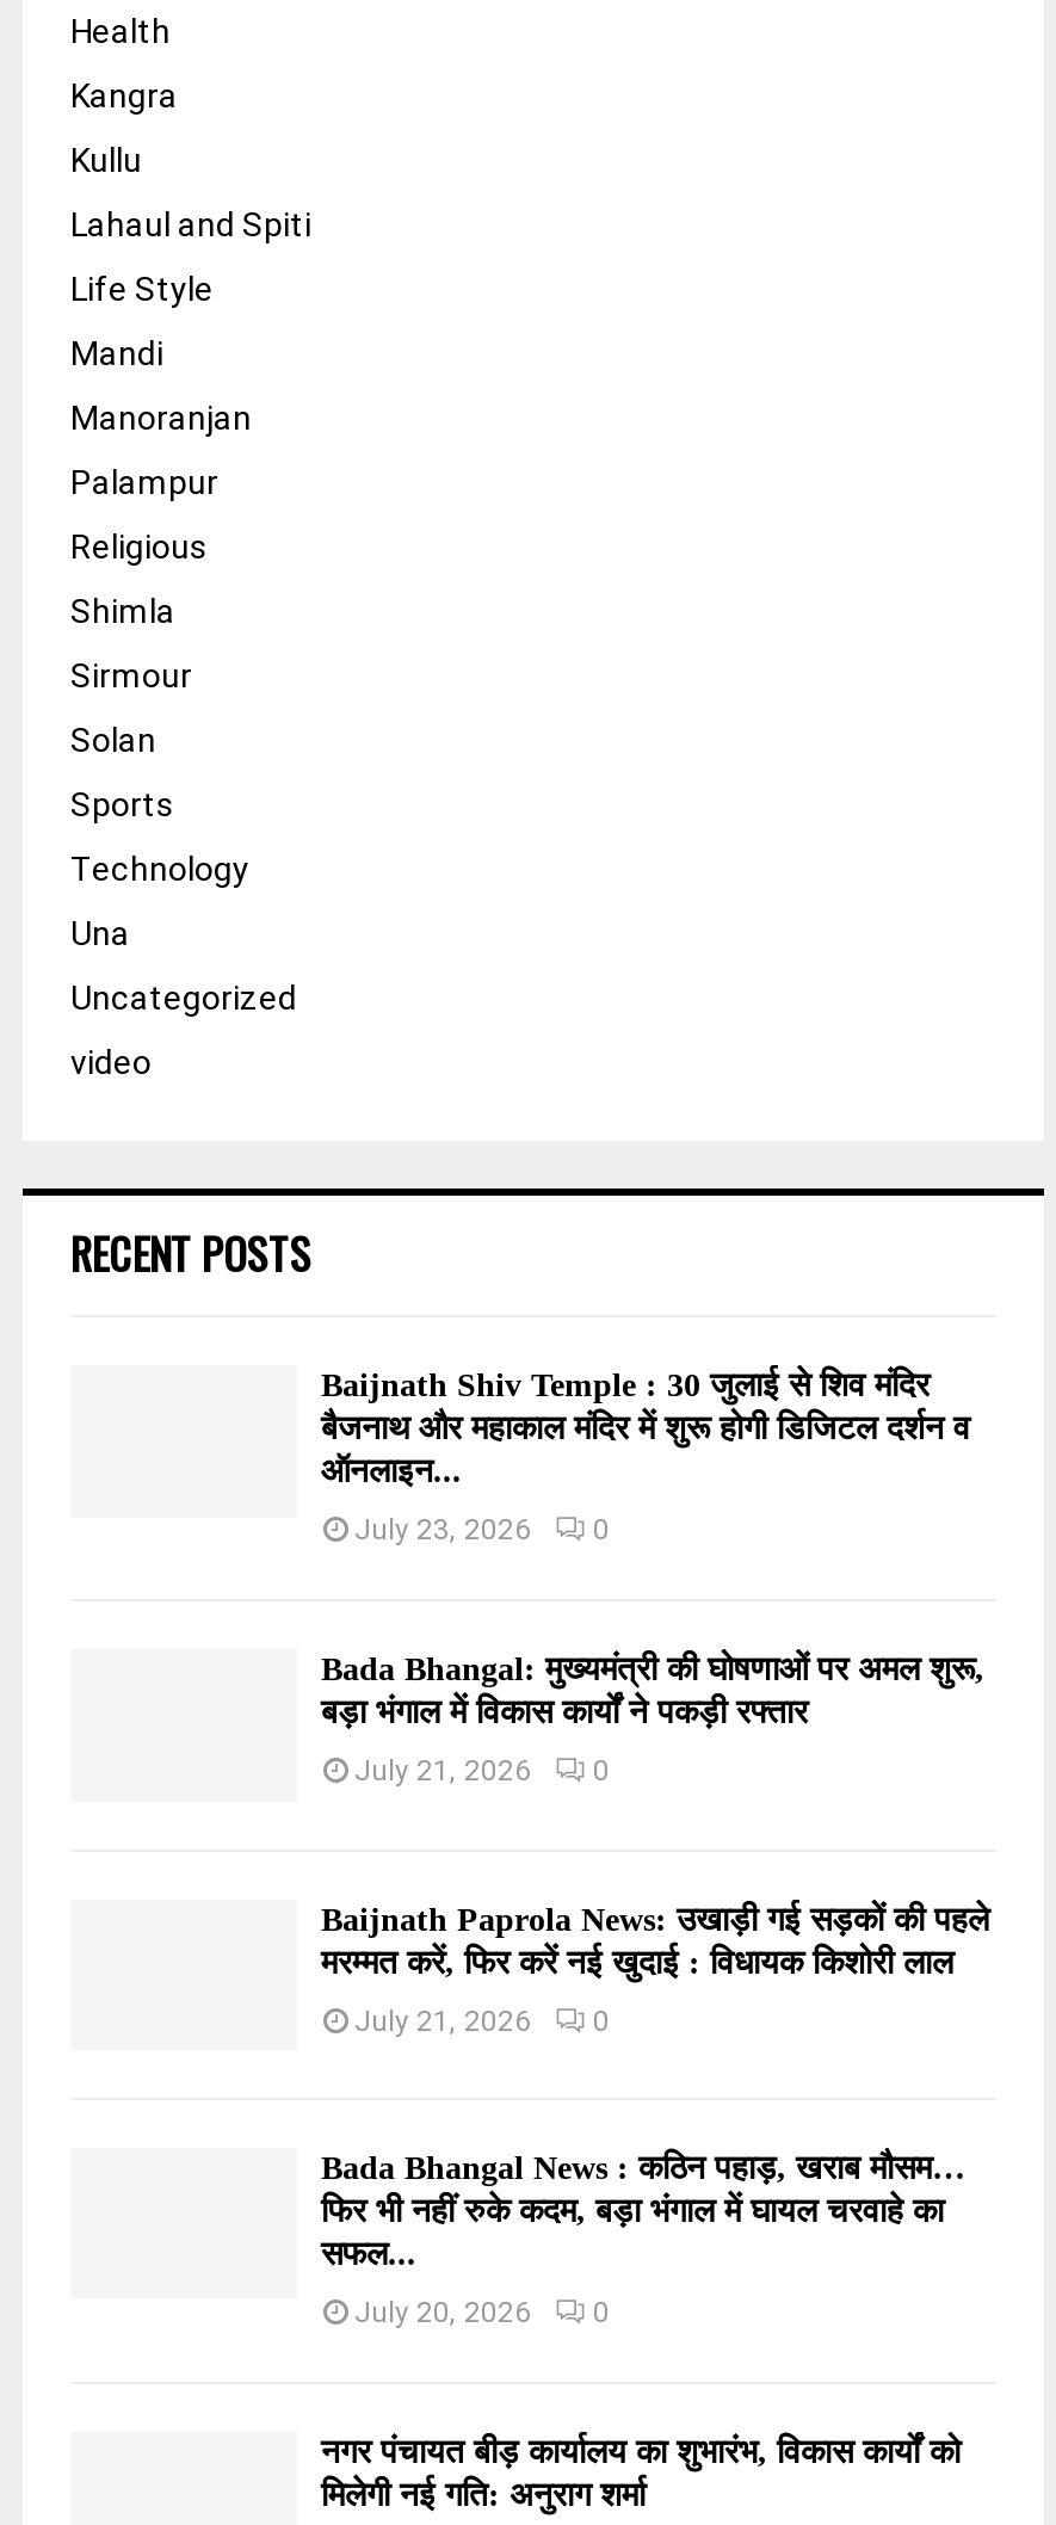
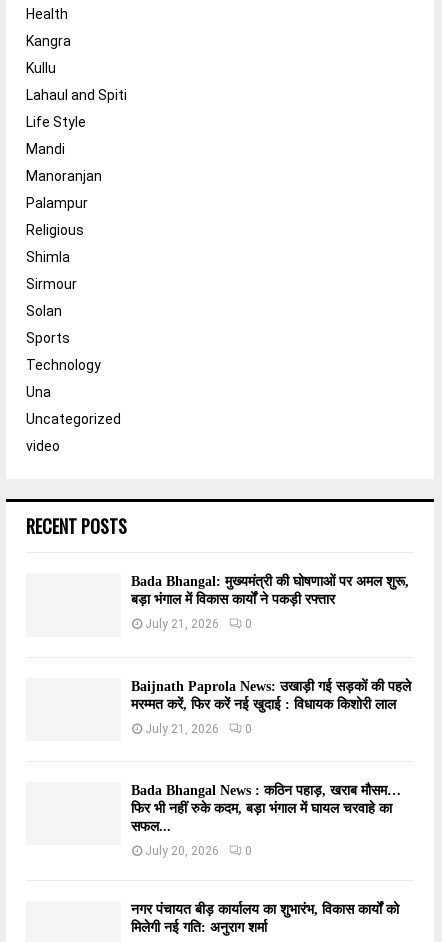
[321,1368,970,1547] Baijnath Shiv Temple : 30 जुलाई से शिव मंदिर | बैजनाथ और महाकाल मंदिर में शुरू होगी डिजिटल दर्शन व | ऑनलाइन... | July 23, 2026 | 0 -> none

